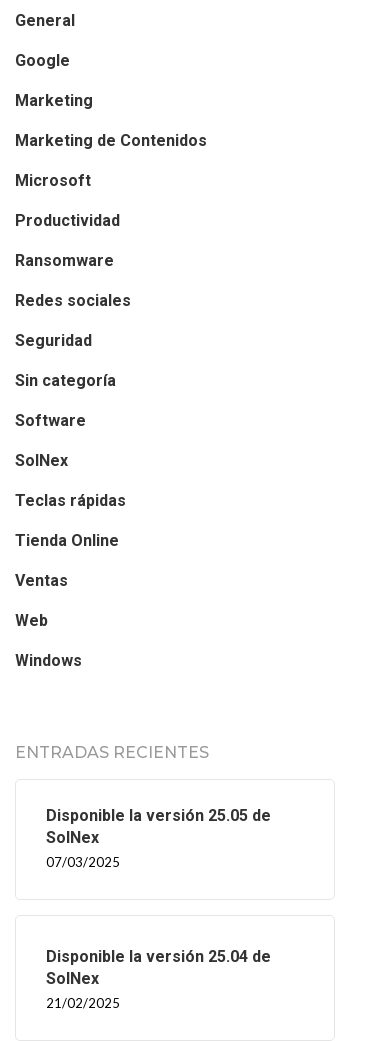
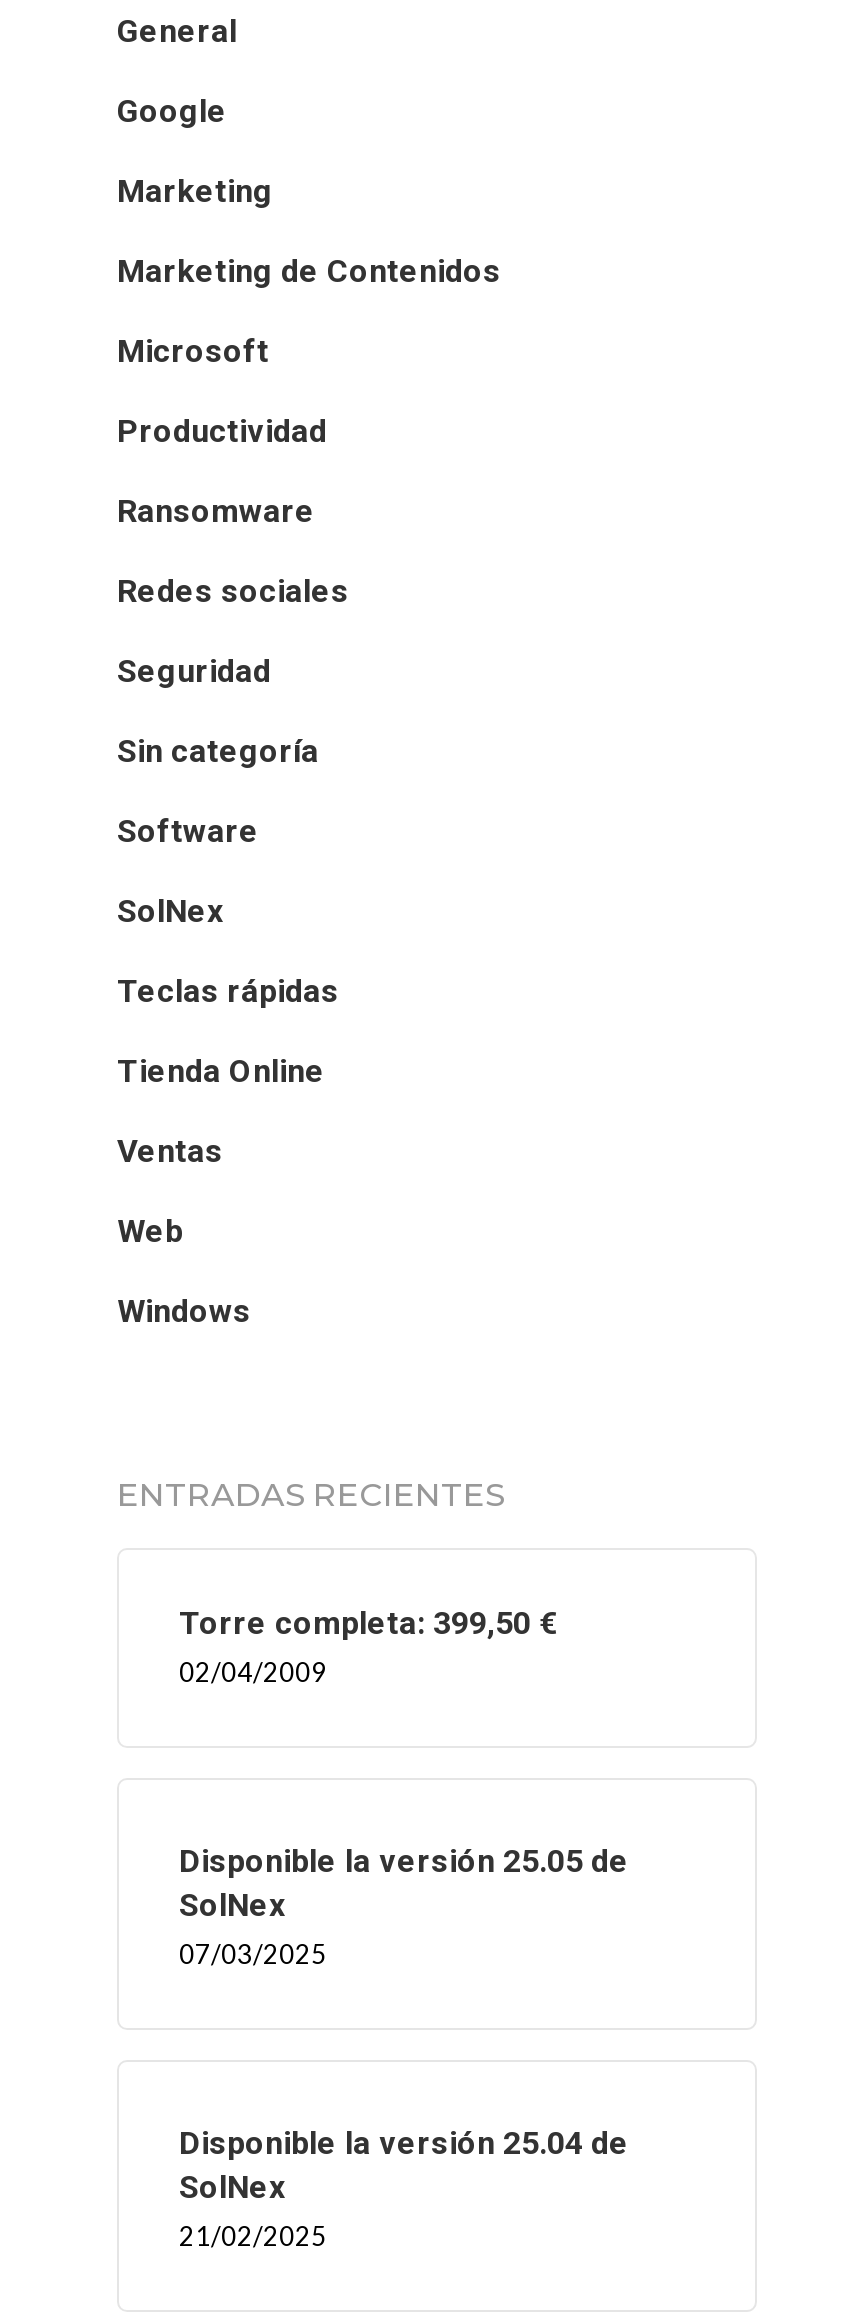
none -> [179,1604,557,1688] Torre completa: 399,50 € | 02/04/2009

